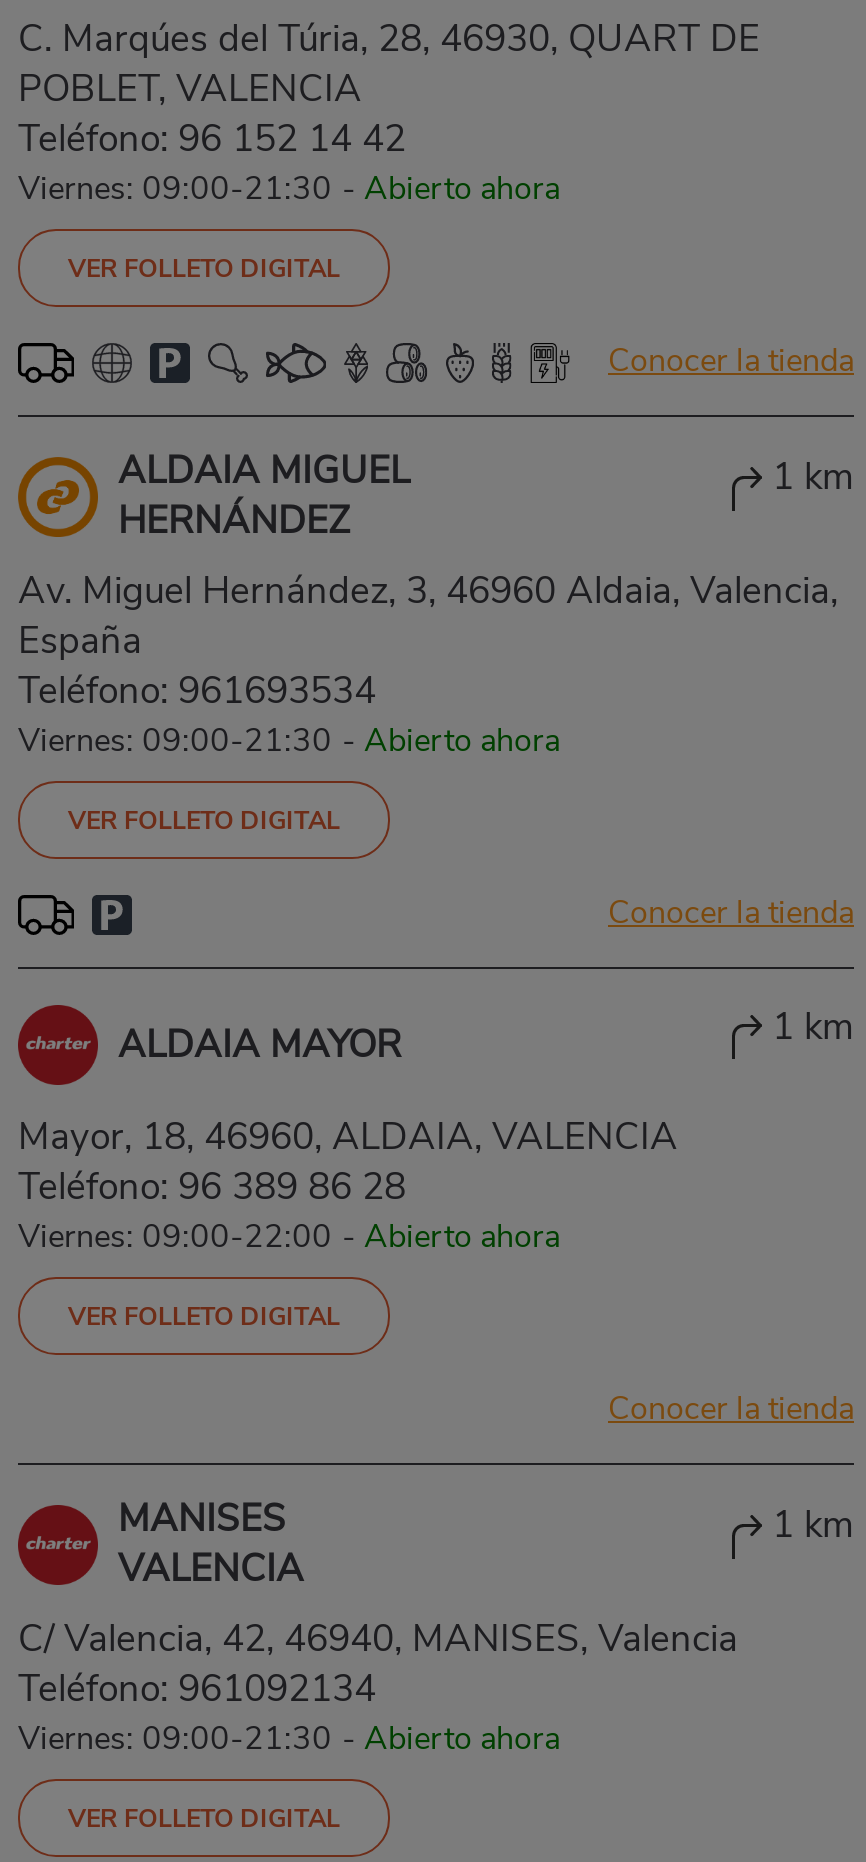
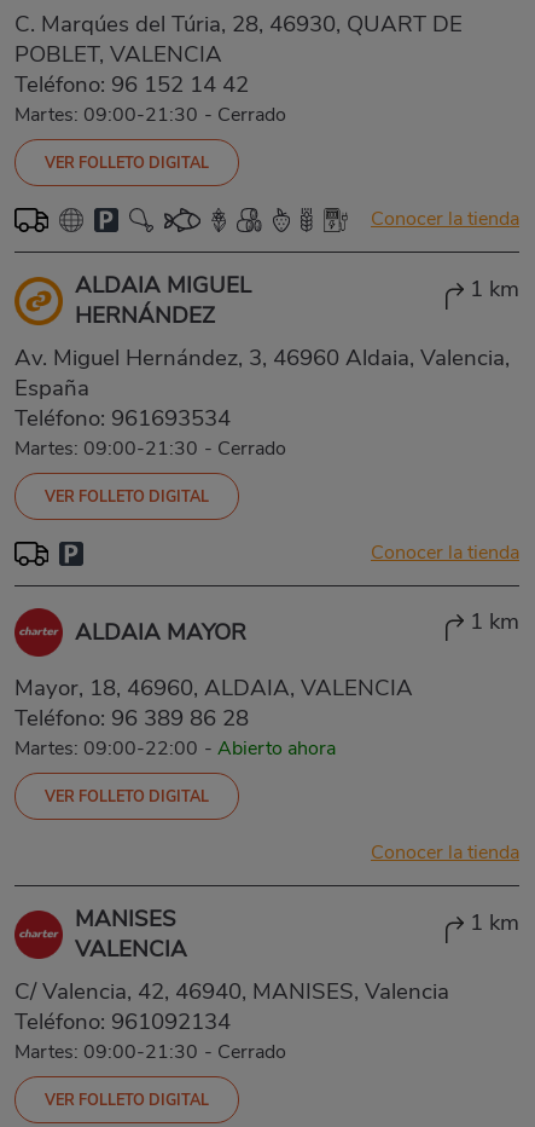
[18,167,560,211] Viernes: 09:00-21:30 - Abierto ahora -> [14,101,286,128] Martes: 09:00-21:30 - Cerrado
[18,719,560,763] Viernes: 09:00-21:30 - Abierto ahora -> [14,435,286,462] Martes: 09:00-21:30 - Cerrado
[18,1215,560,1259] Viernes: 09:00-22:00 - Abierto ahora -> [14,735,336,762] Martes: 09:00-22:00 - Abierto ahora
[18,1717,560,1761] Viernes: 09:00-21:30 - Abierto ahora -> [14,1038,286,1065] Martes: 09:00-21:30 - Cerrado

